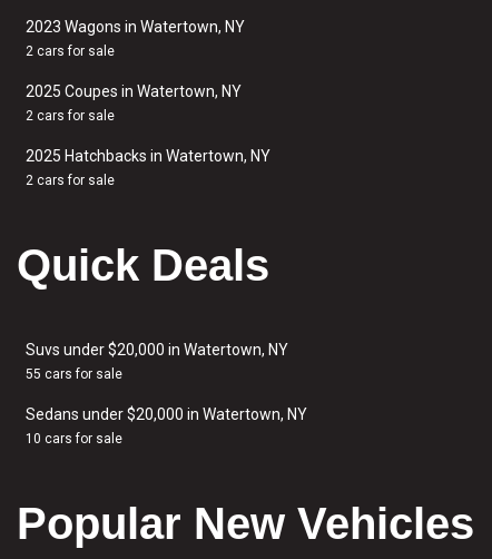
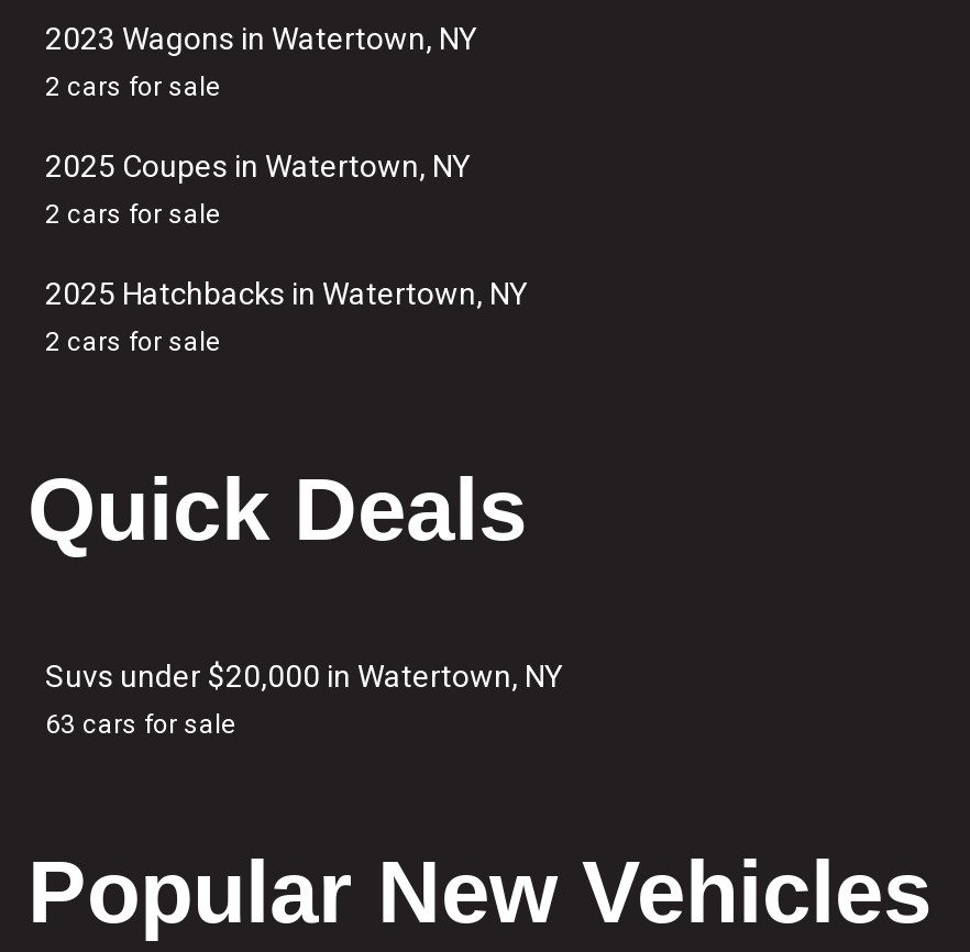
[26,366,307,447] 55 cars for sale | Sedans under $20,000 in Watertown, NY | 10 cars for sale -> [45,709,236,740] 63 cars for sale

